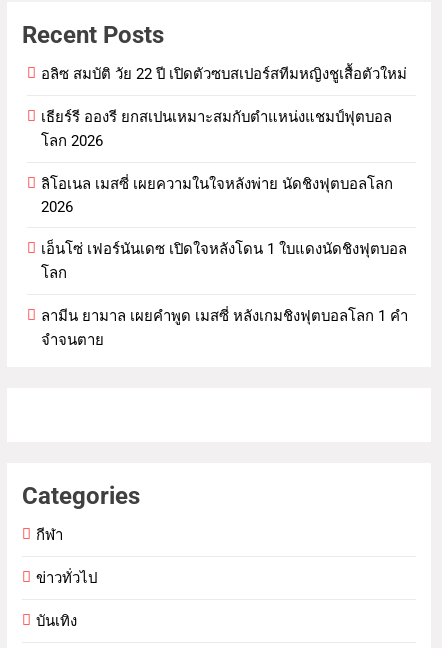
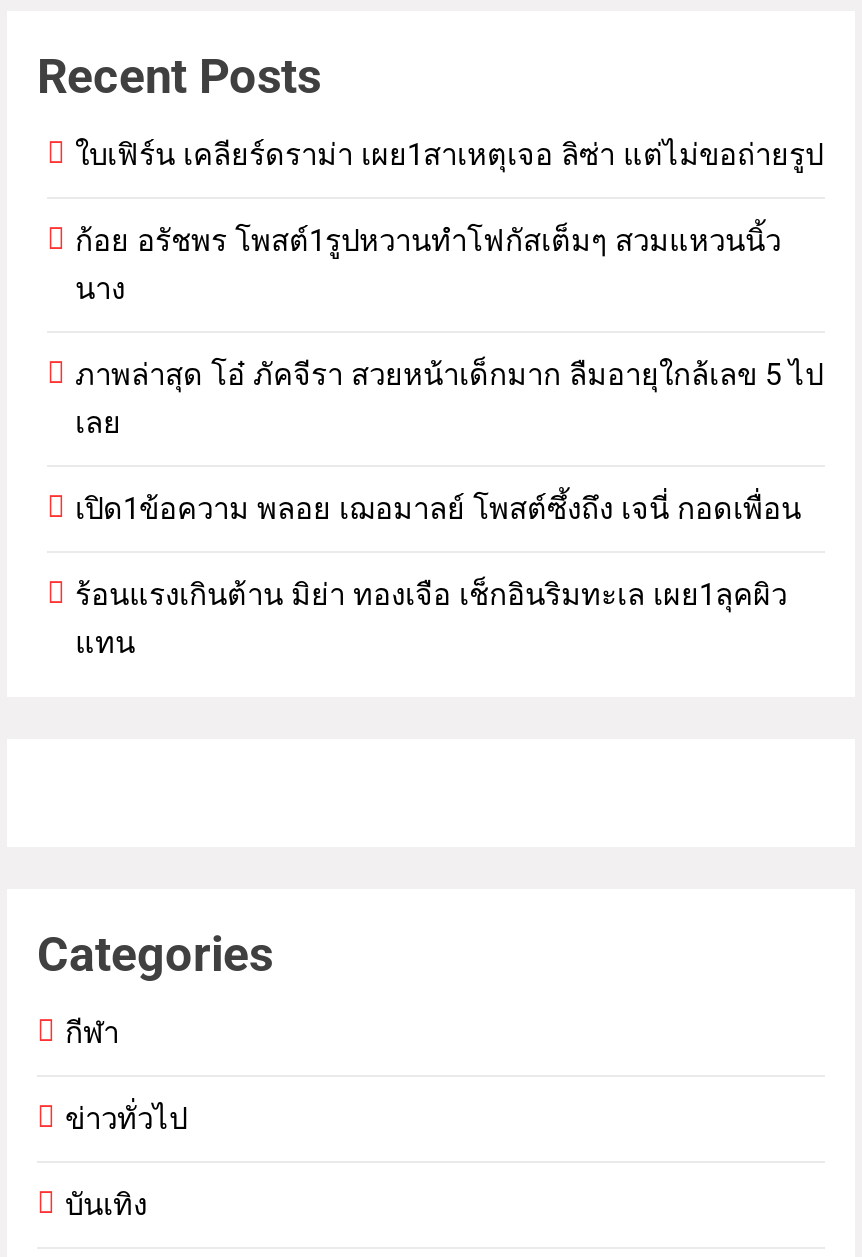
[41,65,407,83] อลิซ สมบัติ วัย 22 ปี เปิดตัวซบสเปอร์สทีมหญิงชูเสื้อตัวใหม่ -> [75,137,823,173] ใบเฟิร์น เคลียร์ดราม่า เผย1สาเหตุเจอ ลิซ่า แต่ไม่ขอถ่ายรูป
[41,108,392,150] เธียร์รี อองรี ยกสเปนเหมาะสมกับตำแหน่งแชมป์ฟุตบอล | โลก 2026 -> [75,223,781,307] ก้อย อรัชพร โพสต์1รูปหวานทำโฟกัสเต็มๆ สวมแหวนนิ้ว | นาง
[41,175,393,216] ลิโอเนล เมสซี่ เผยความในใจหลังพ่าย นัดชิงฟุตบอลโลก | 2026 -> [75,357,823,441] ภาพล่าสุด โอ๋ ภัคจีรา สวยหน้าเด็กมาก ลืมอายุใกล้เลข 5 ไป | เลย
[41,240,407,282] เอ็นโซ่ เฟอร์นันเดซ เปิดใจหลังโดน 1 ใบแดงนัดชิงฟุตบอล | โลก -> [75,491,801,527] เปิด1ข้อความ พลอย เฌอมาลย์ โพสต์ซึ้งถึง เจนี่ กอดเพื่อน
[41,307,408,349] ลามีน ยามาล เผยคำพูด เมสซี่ หลังเกมชิงฟุตบอลโลก 1 คำ | จำจนตาย -> [75,577,787,661] ร้อนแรงเกินต้าน มิย่า ทองเจือ เช็กอินริมทะเล เผย1ลุคผิว | แทน

